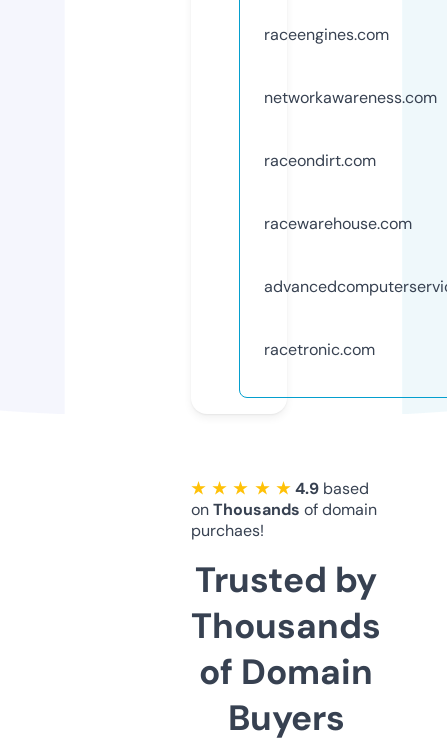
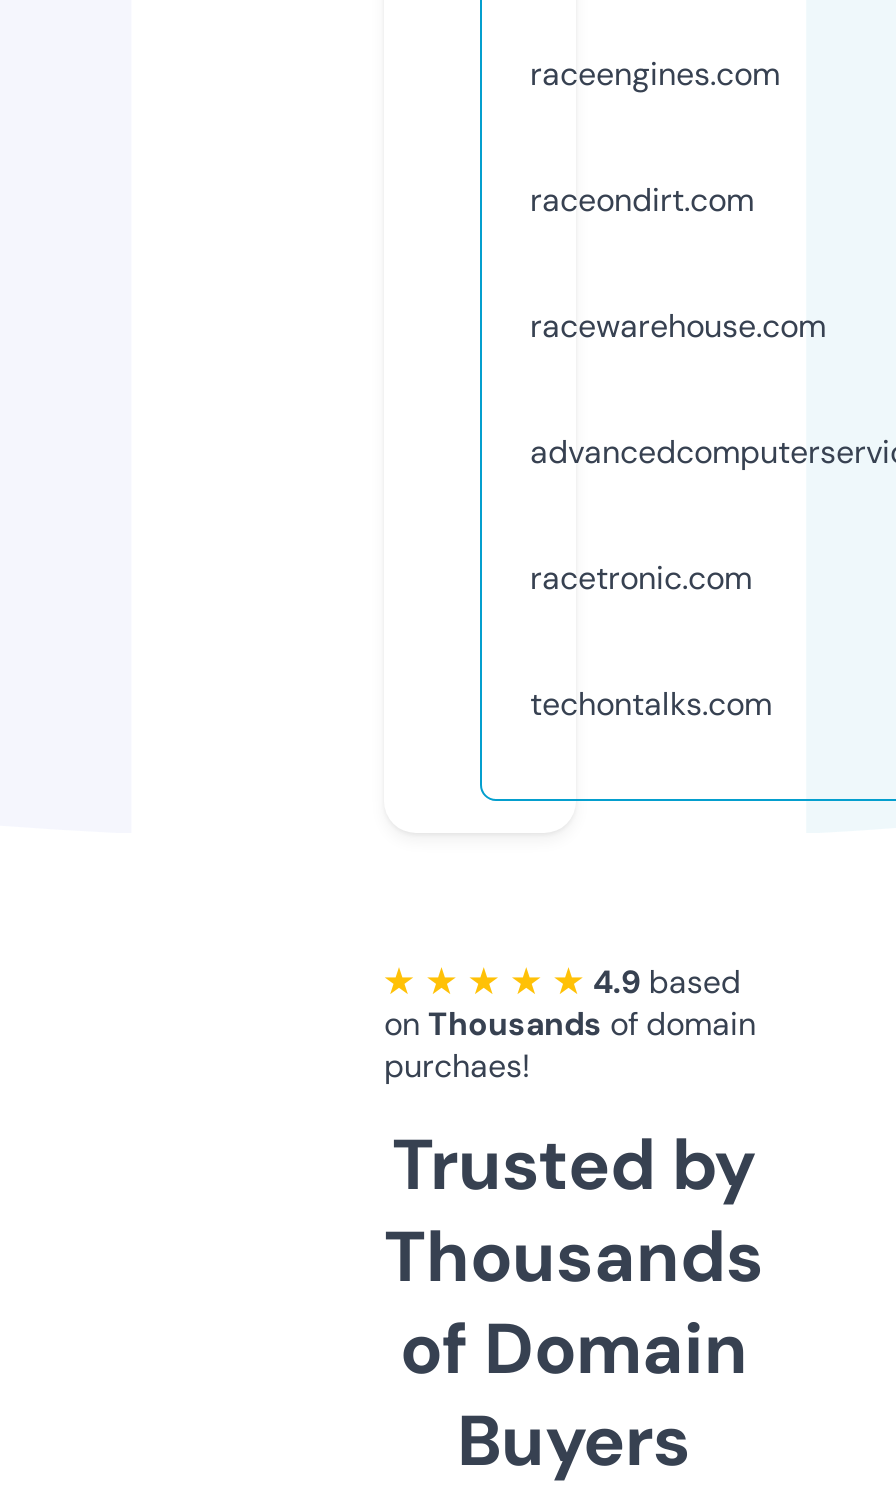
[264,87,437,108] networkawareness.com -> none
moved [264,150,412,360] -> [530,179,826,599]: raceondirt.com | racewarehouse.com | racetronic.com
none -> [530,683,772,725] techontalks.com

